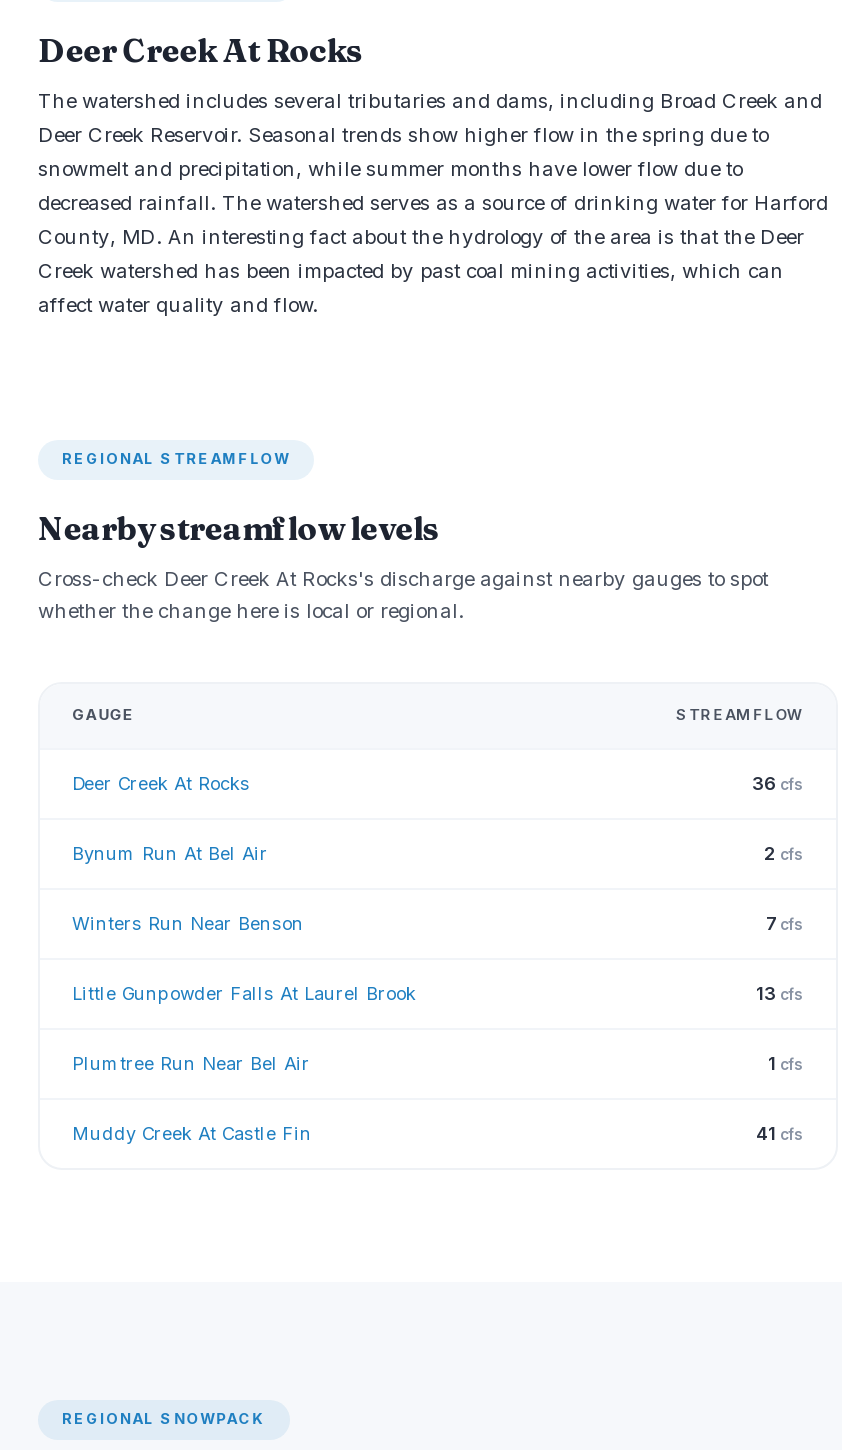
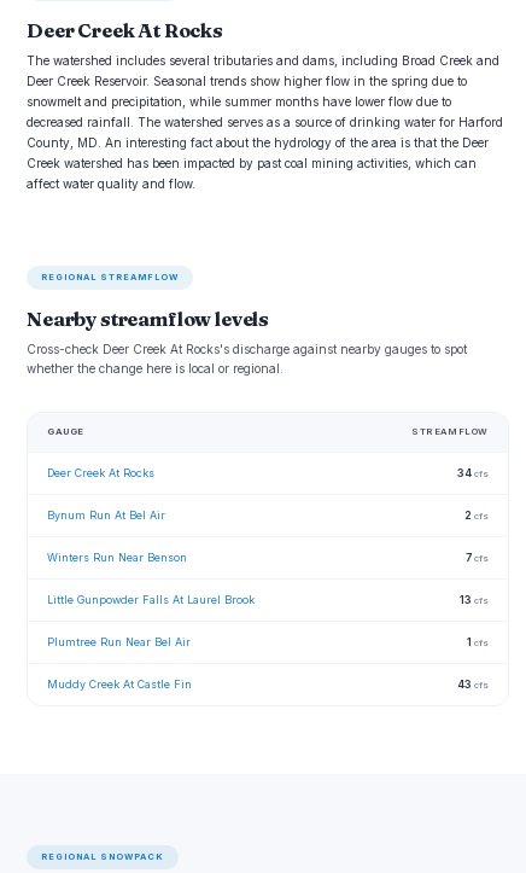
[752,772,804,794] 36 cfs -> [457,466,489,479] 34 cfs
[756,1122,804,1144] 41 cfs -> [457,677,489,691] 43 cfs

